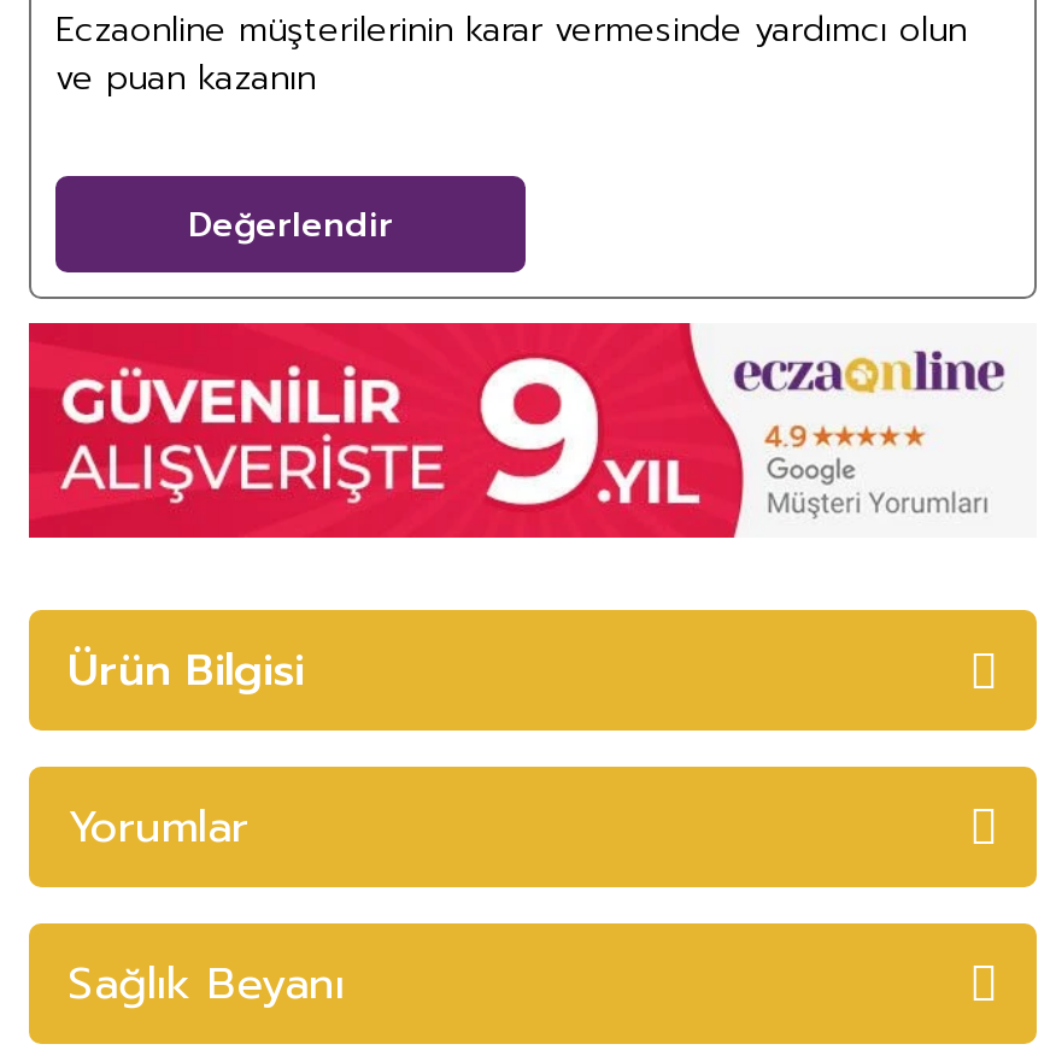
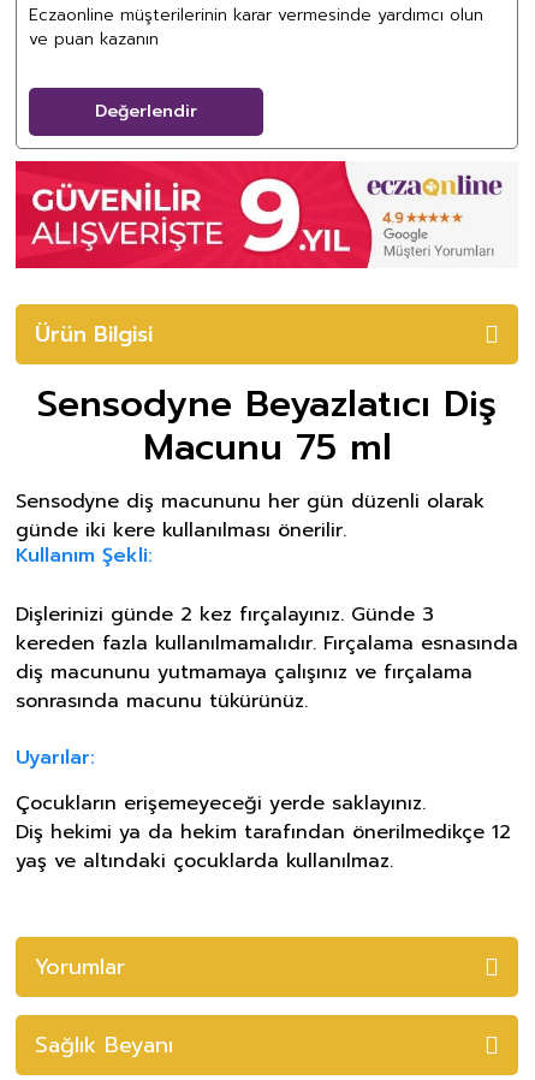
none -> [16,377,518,876] Sensodyne Beyazlatıcı Diş | Macunu 75 ml | Sensodyne diş macununu her gün düzenli olarak | günde iki kere kullanılması önerilir. | Kullanım Şekli: | Dişlerinizi günde 2 kez fırçalayınız. Günde 3 | kereden fazla kullanılmamalıdır. Fırçalama esnasında | diş macununu yutmamaya çalışınız ve fırçalama | sonrasında macunu tükürünüz. | Uyarılar: | Çocukların erişemeyeceği yerde saklayınız. | Diş hekimi ya da hekim tarafından önerilmedikçe 12 | yaş ve altındaki çocuklarda kullanılmaz.

